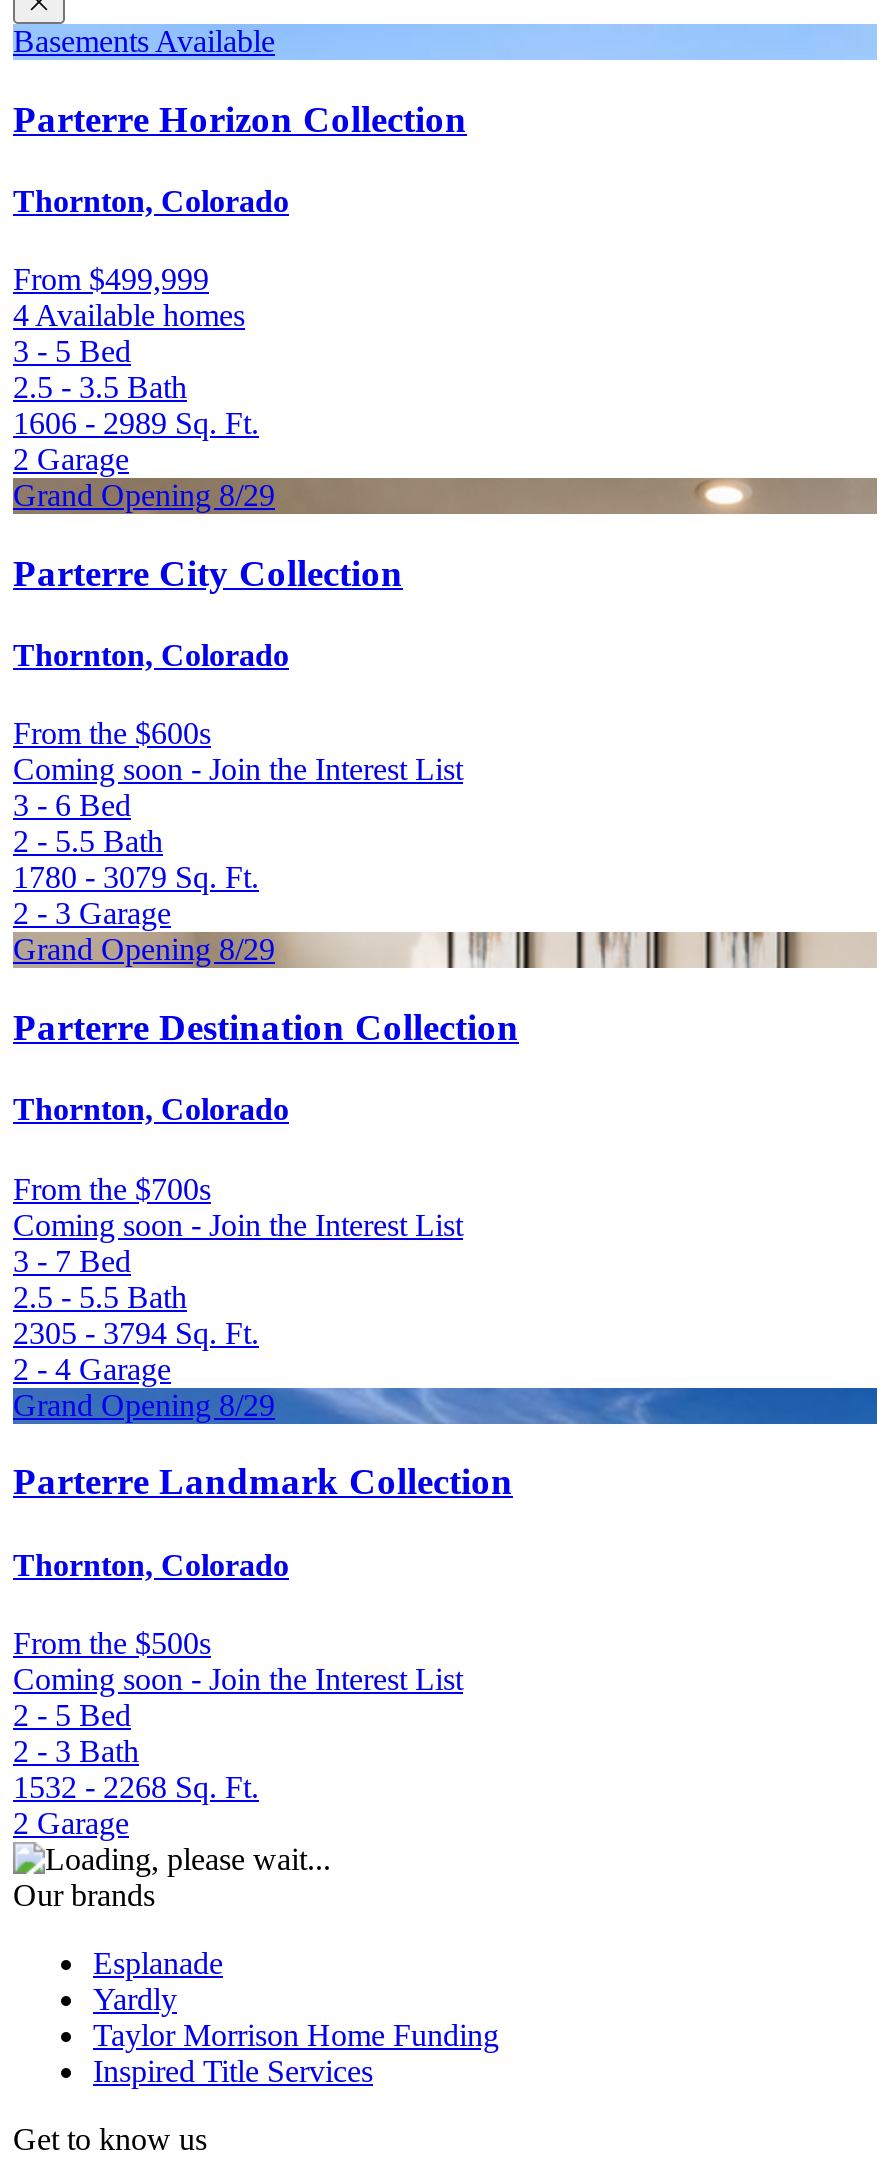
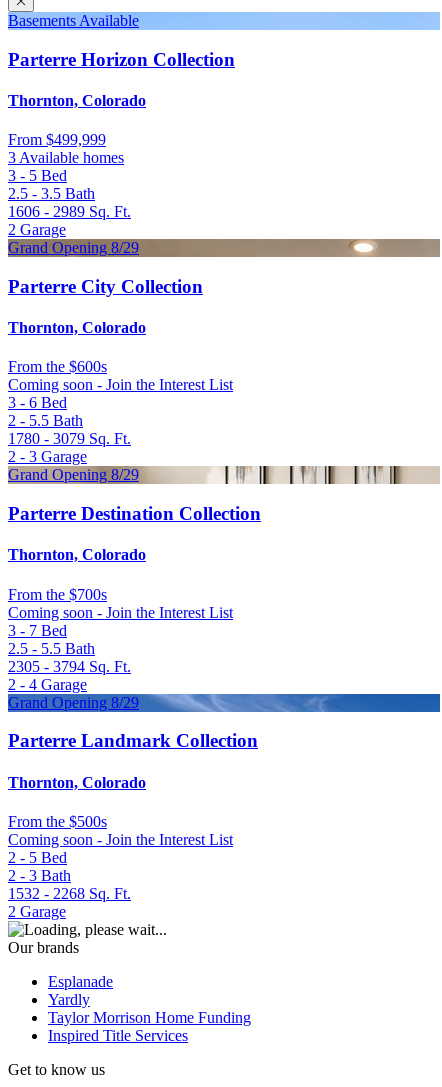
[13,298,245,332] 4 Available homes -> [8,149,124,166] 3 Available homes

